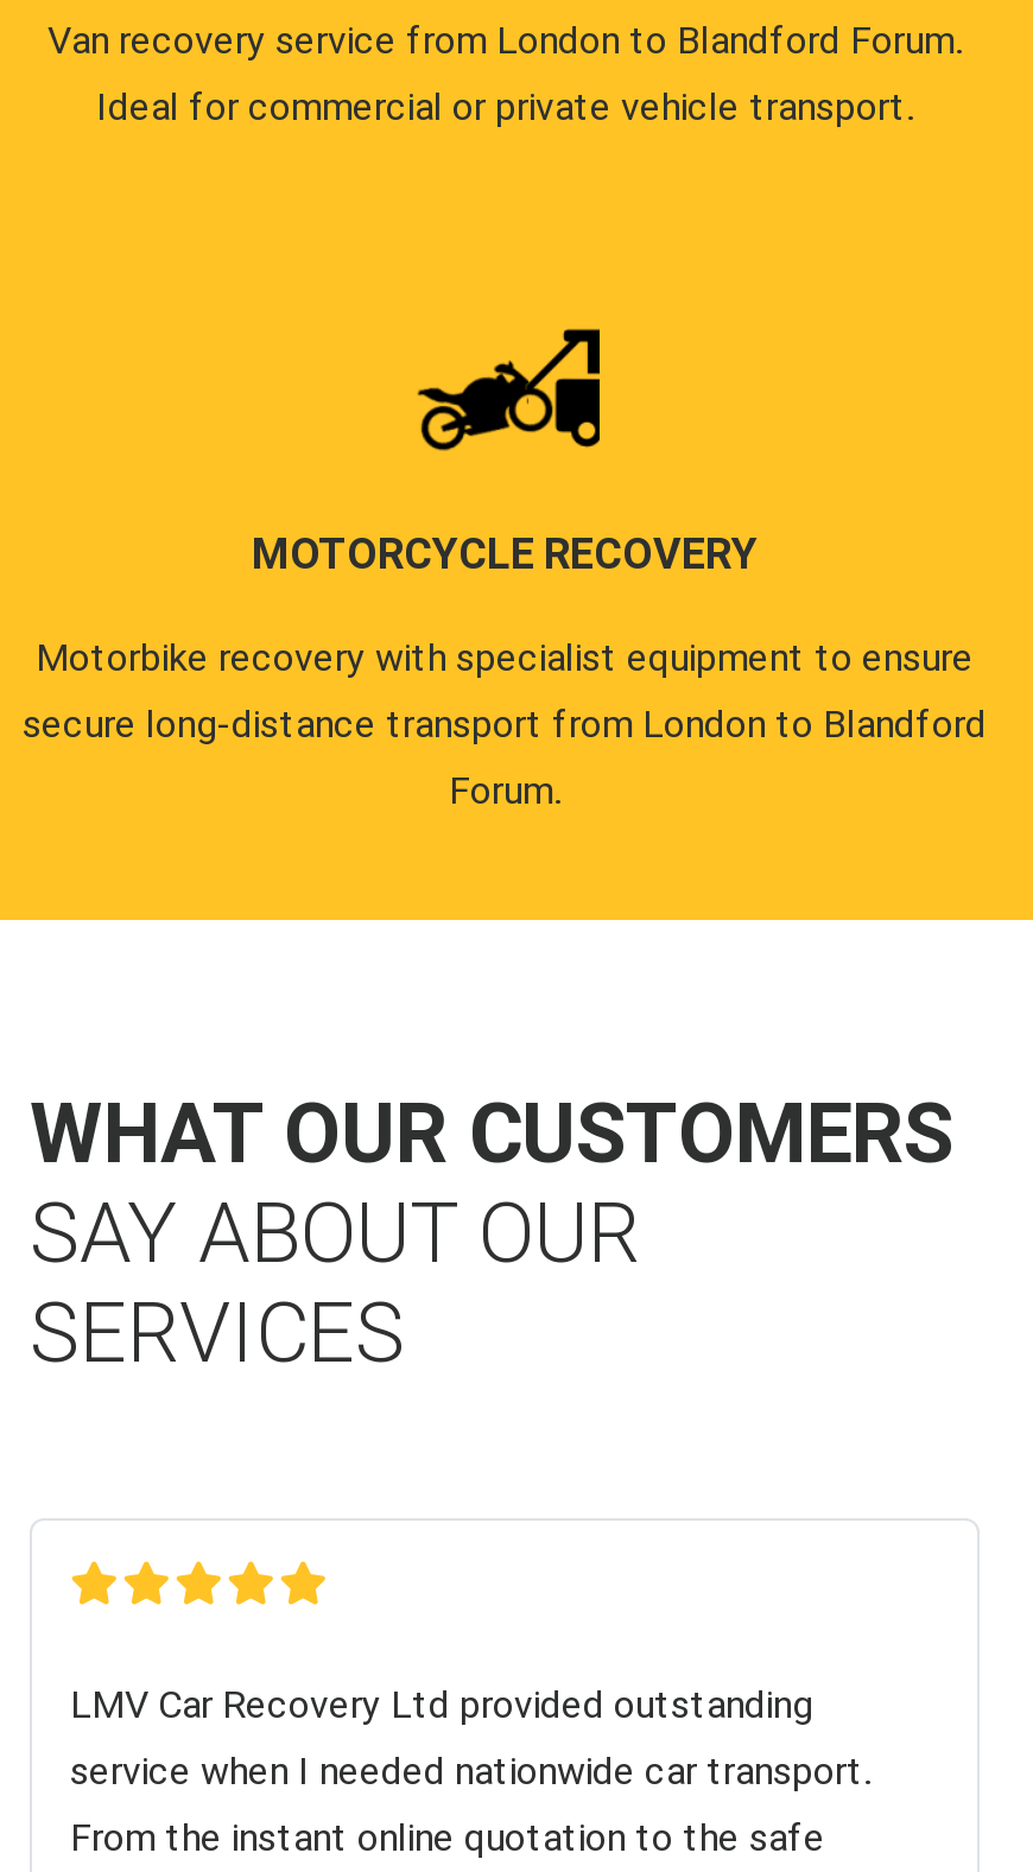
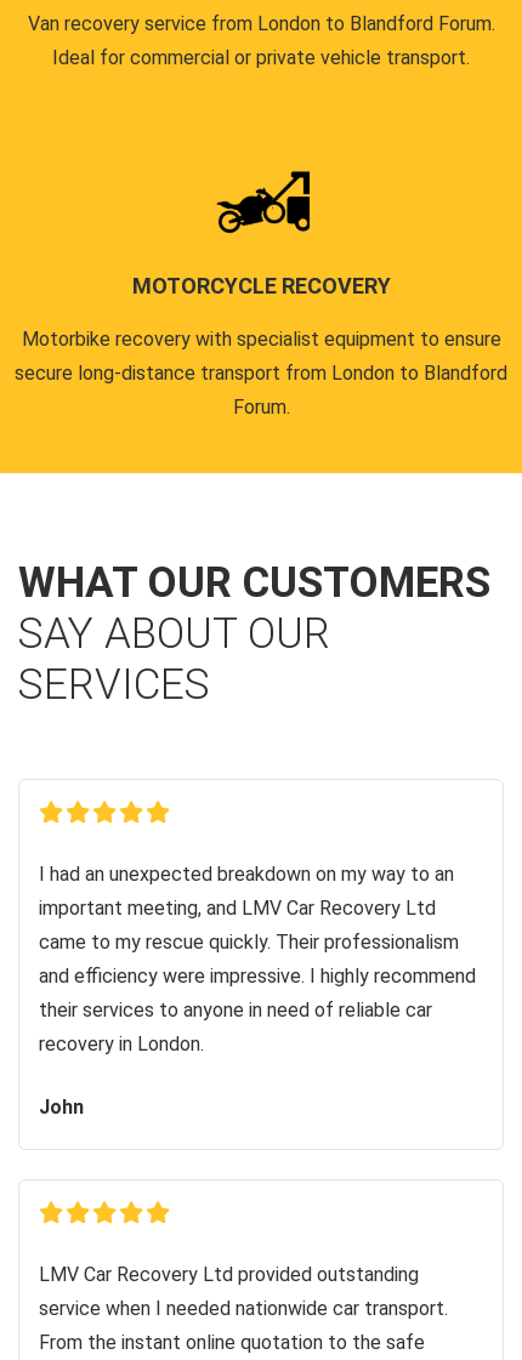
none -> [39,862,476,1118] I had an unexpected breakdown on my way to an | important meeting, and LMV Car Recovery Ltd | came to my rescue quickly. Their professionalism | and efficiency were impressive. I highly recommend | their services to anyone in need of reliable car | recovery in London. | John

